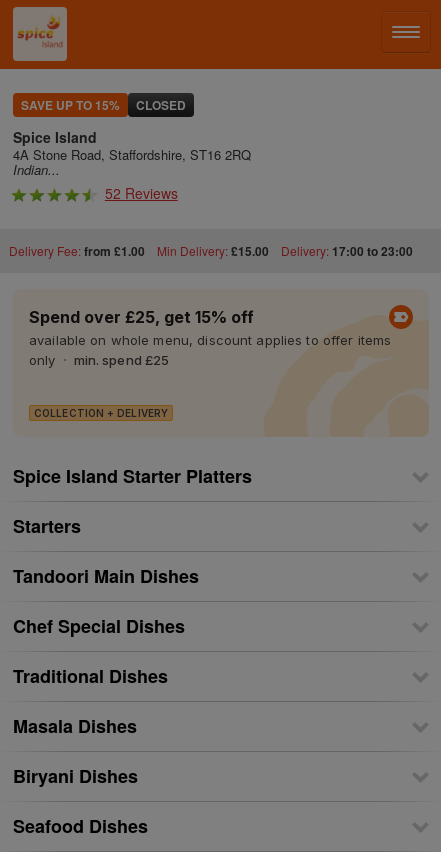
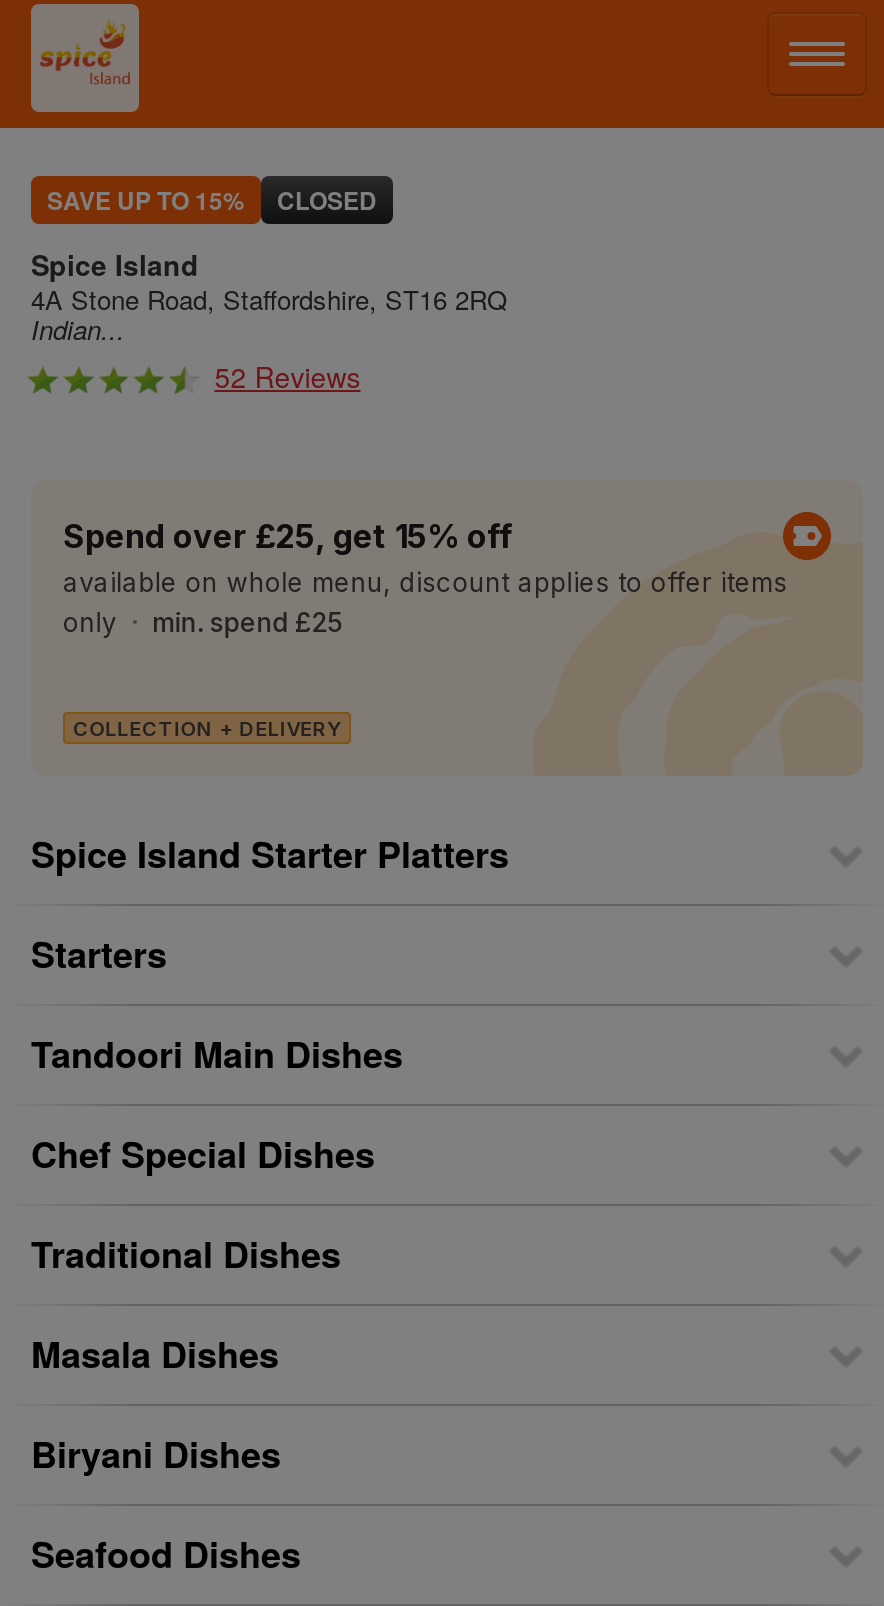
[9,242,413,260] Delivery Fee: from £1.00 | Min Delivery: £15.00 | Delivery: 17:00 to 23:00 -> none

